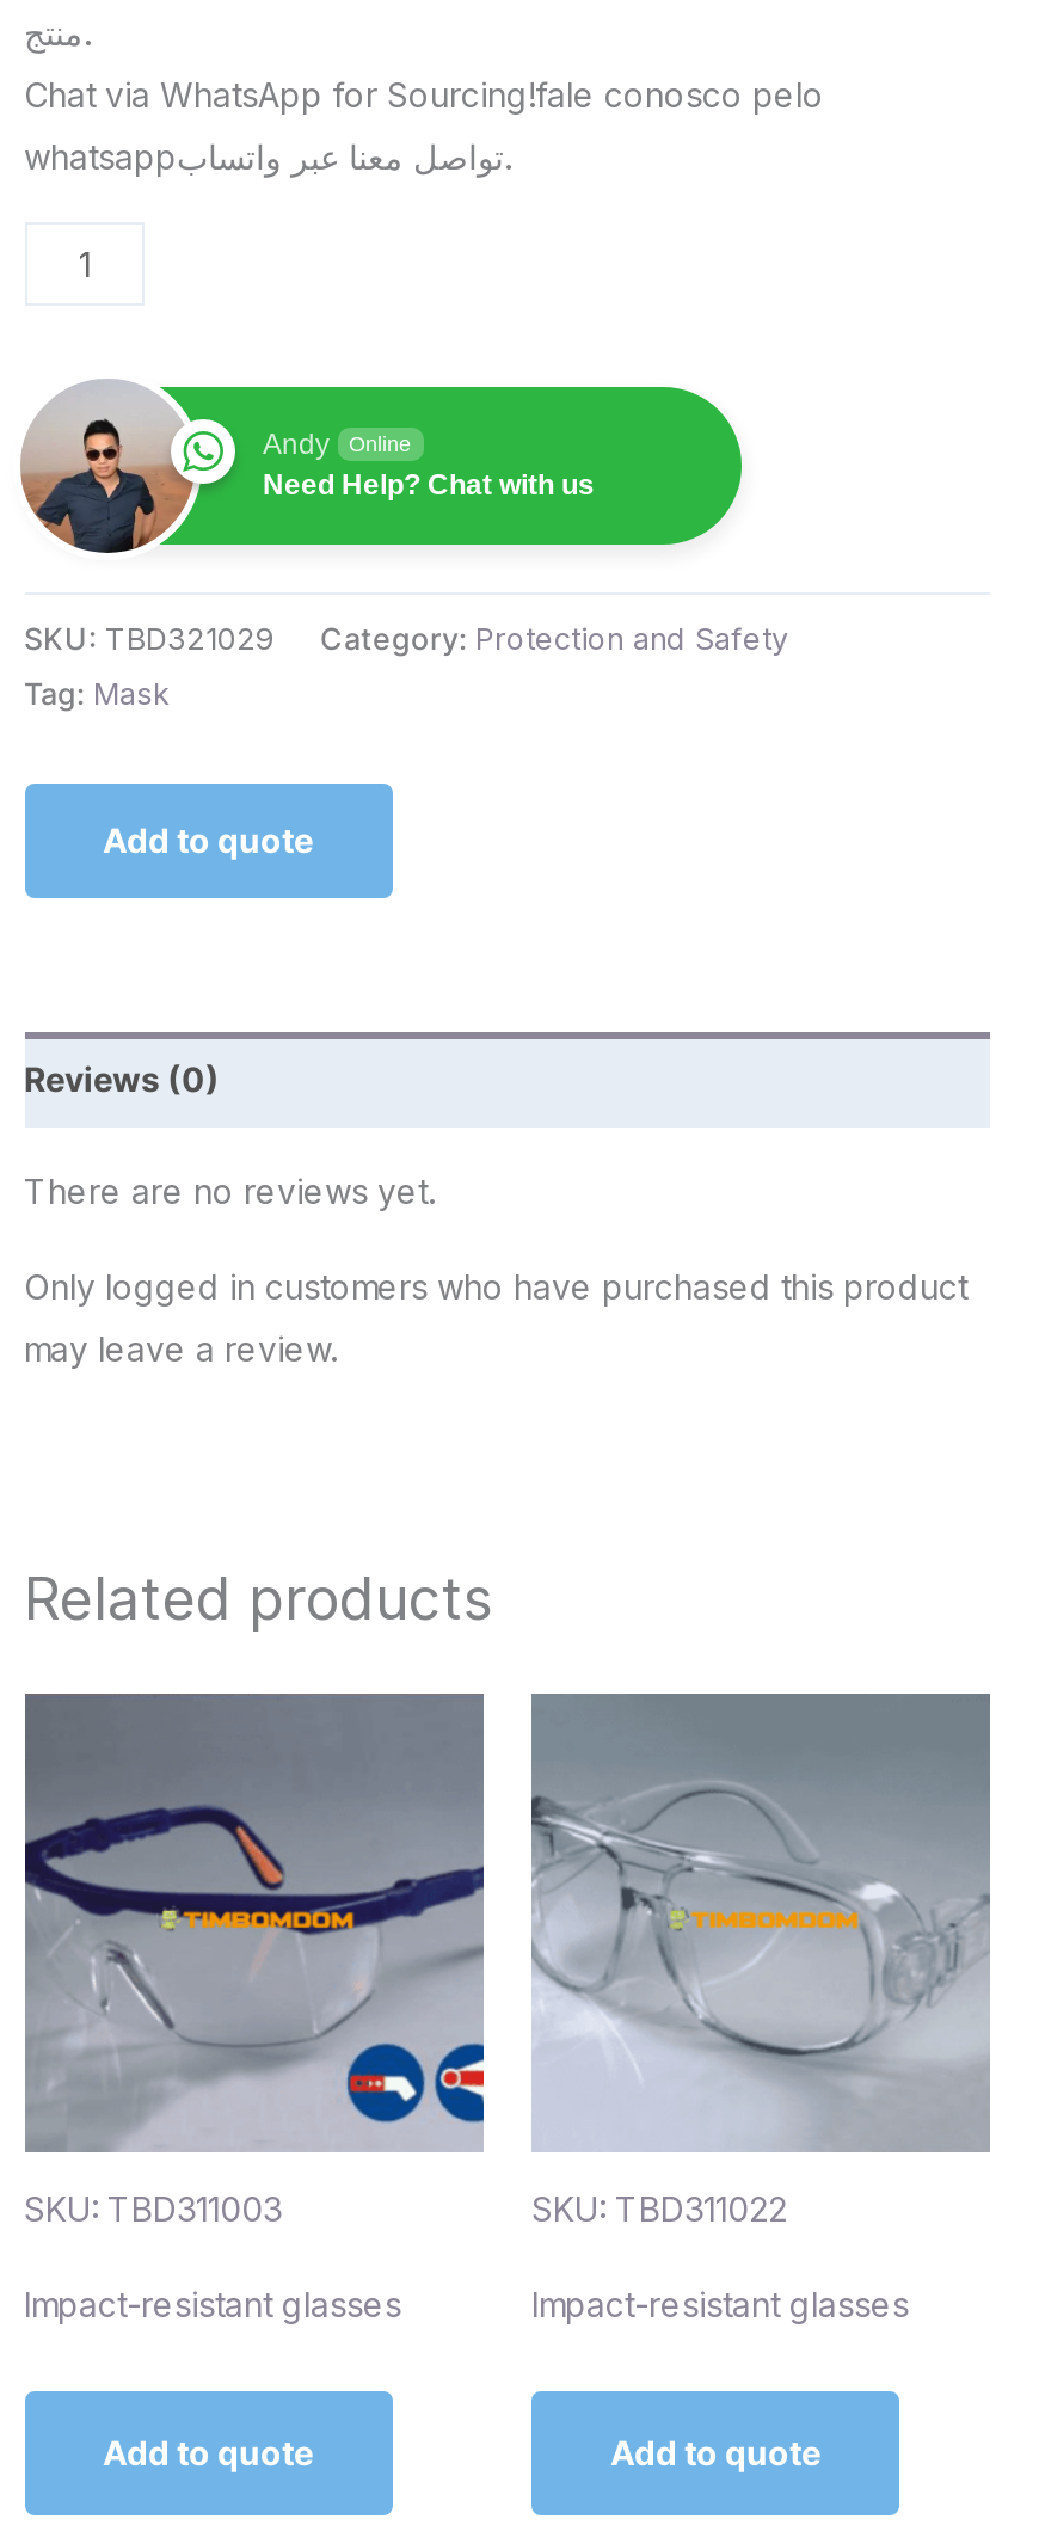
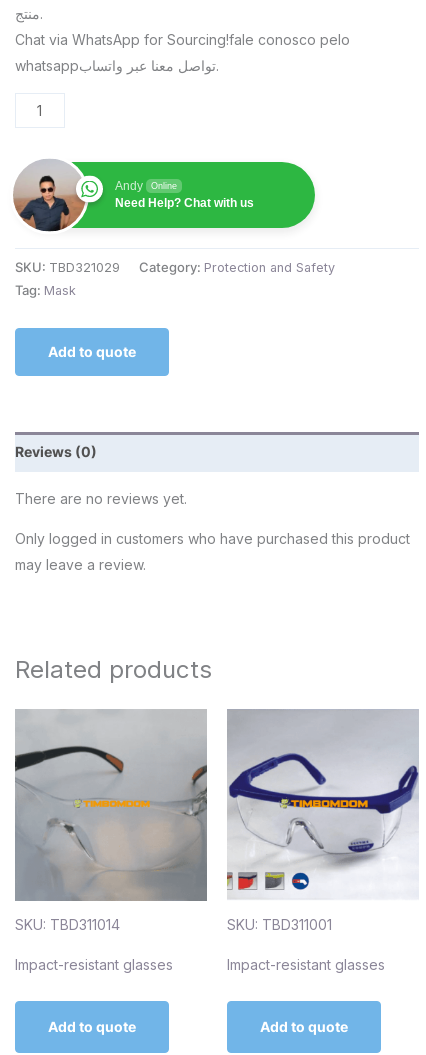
[23,1694,486,2229] [image] | SKU: TBD311003 -> [14,710,208,933] [image] | SKU: TBD311014
[531,1694,990,2229] [image] | SKU: TBD311022 -> [226,710,418,933] [image] | SKU: TBD311001

